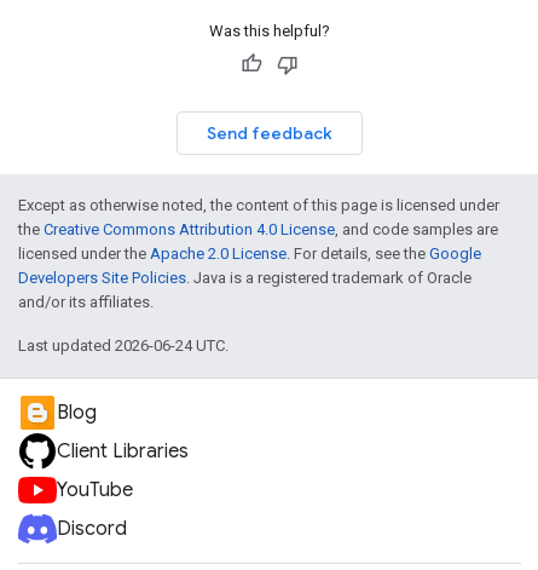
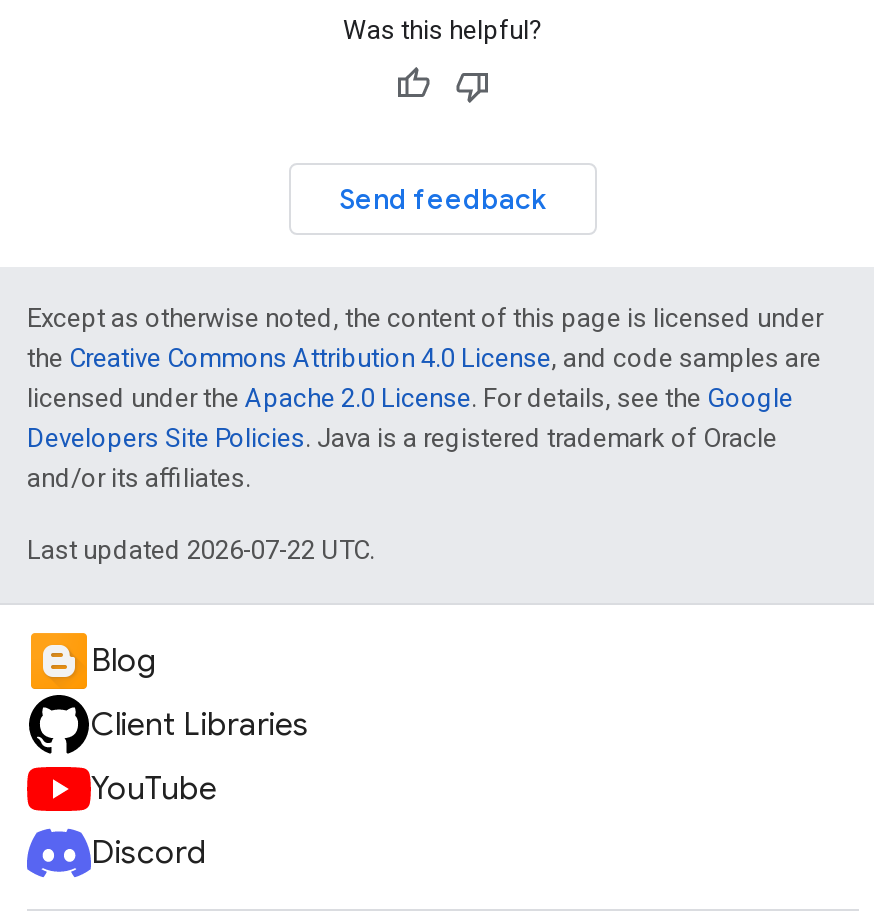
[18,336,228,355] Last updated 2026-06-24 UTC. -> [27,535,375,565] Last updated 2026-07-22 UTC.

